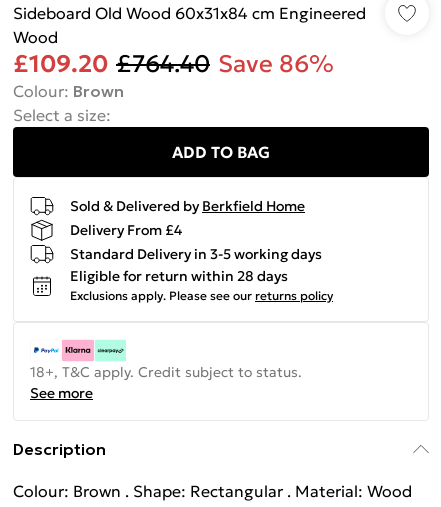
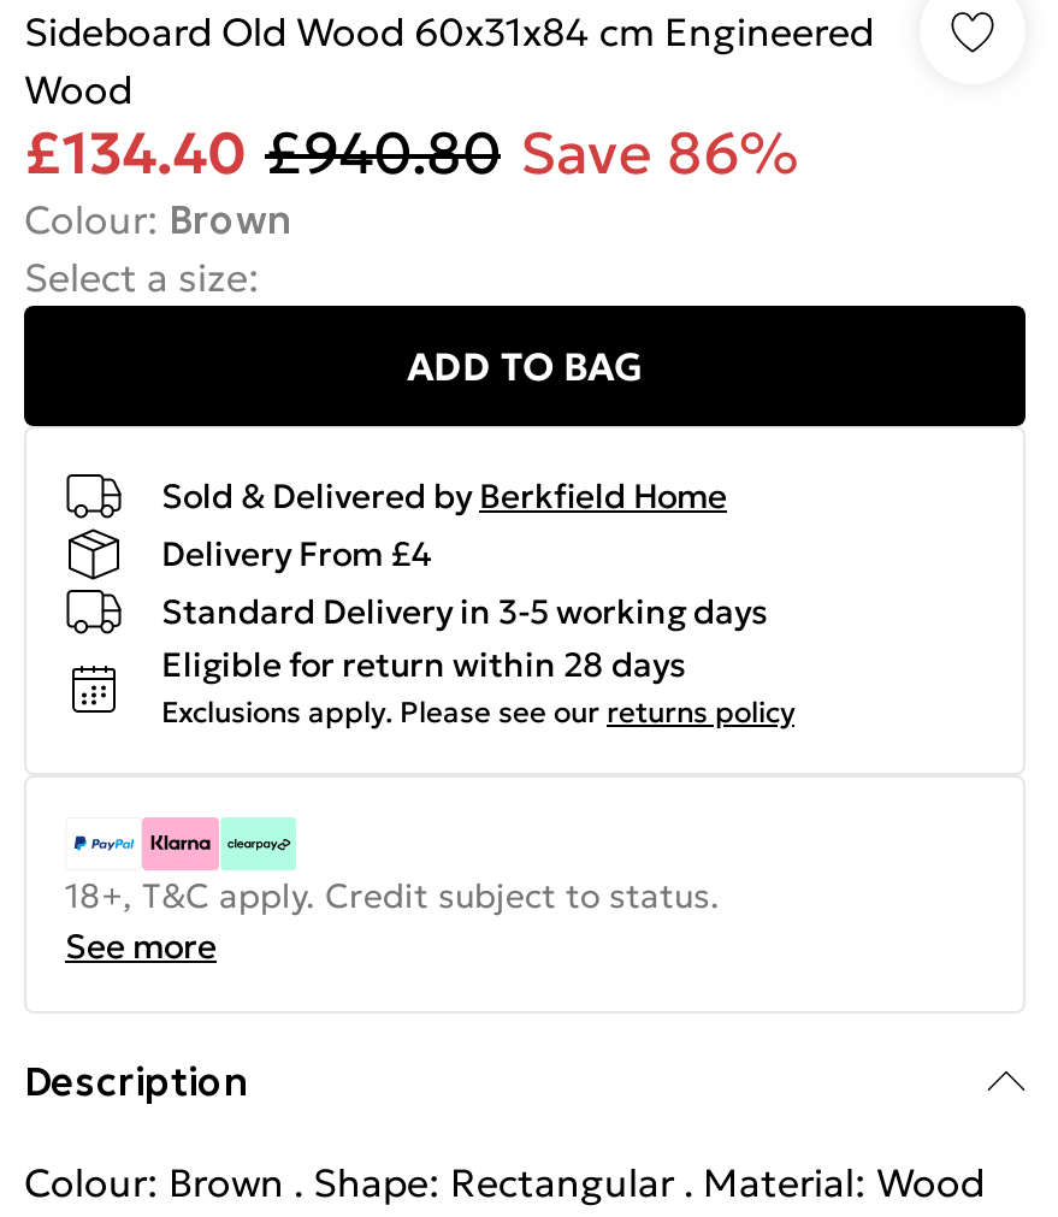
[13,49,334,79] £109.20 £764.40 Save 86% -> [24,118,799,190] £134.40 £940.80 Save 86%

